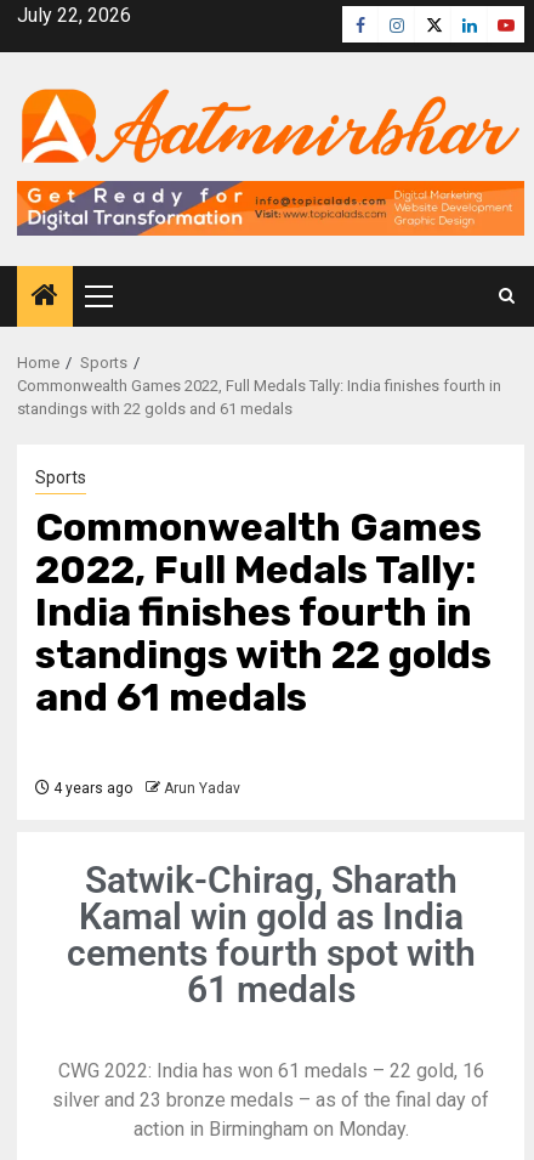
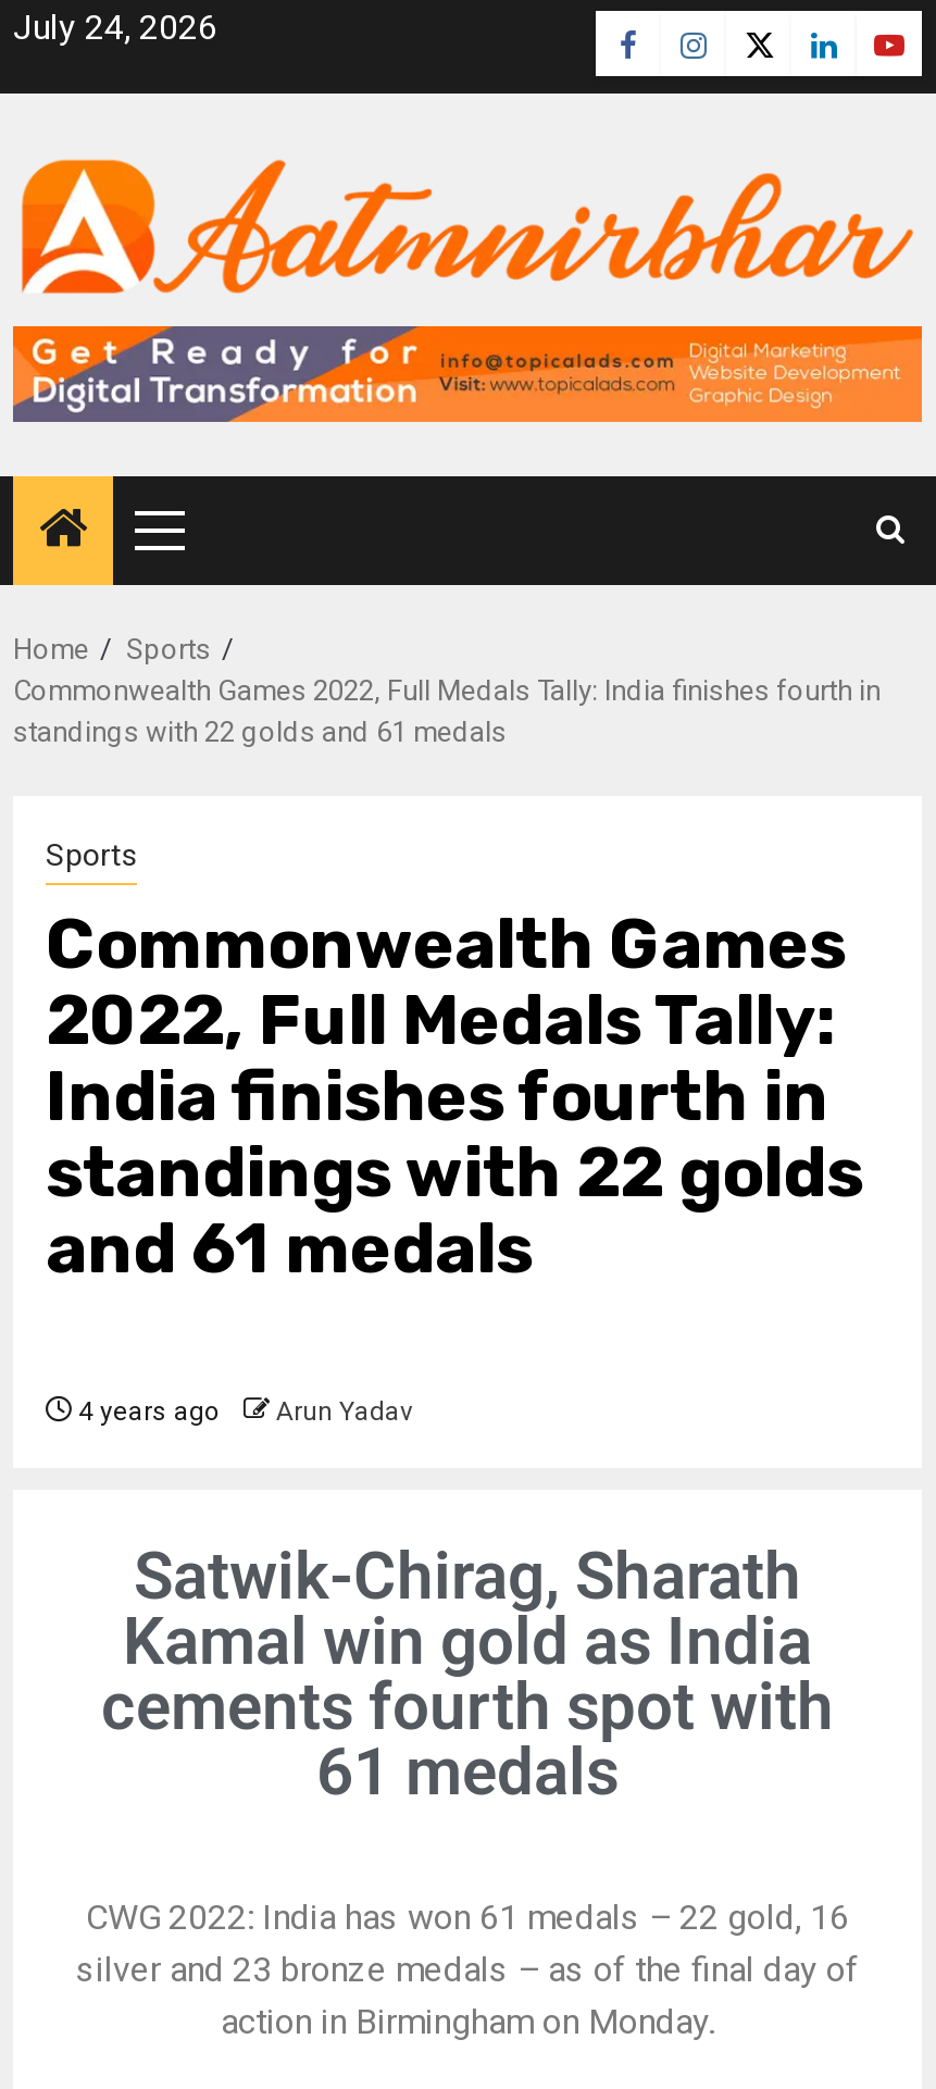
[17,4,131,27] July 22, 2026 -> [13,7,217,48] July 24, 2026

